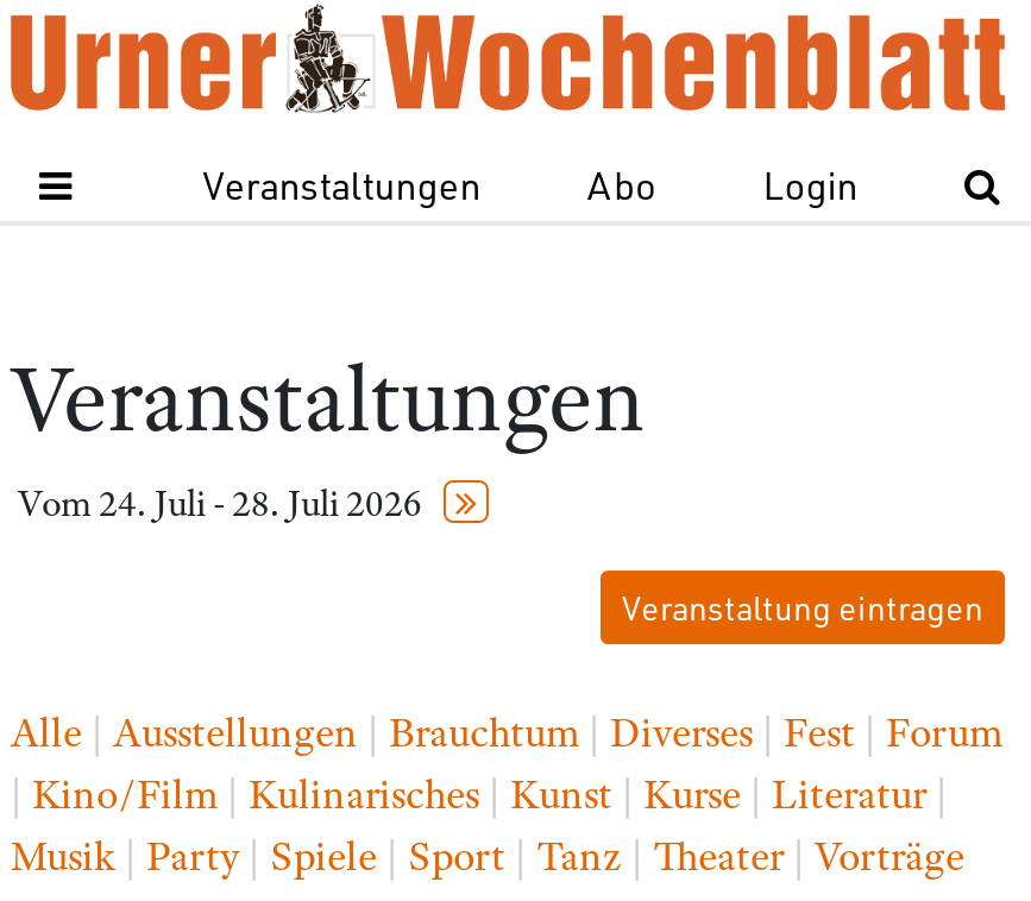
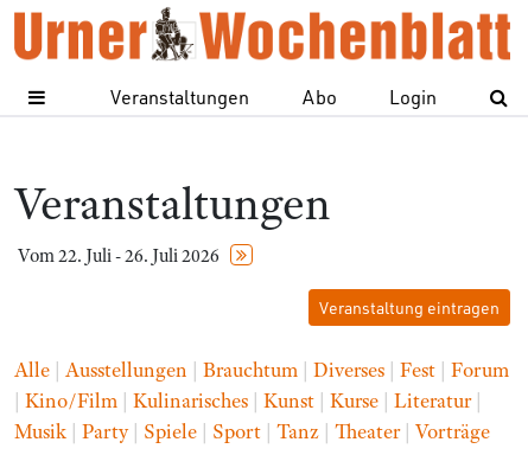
[11,479,444,527] Vom 24. Juli - 28. Juli 2026 -> [14,243,230,267] Vom 22. Juli - 26. Juli 2026

